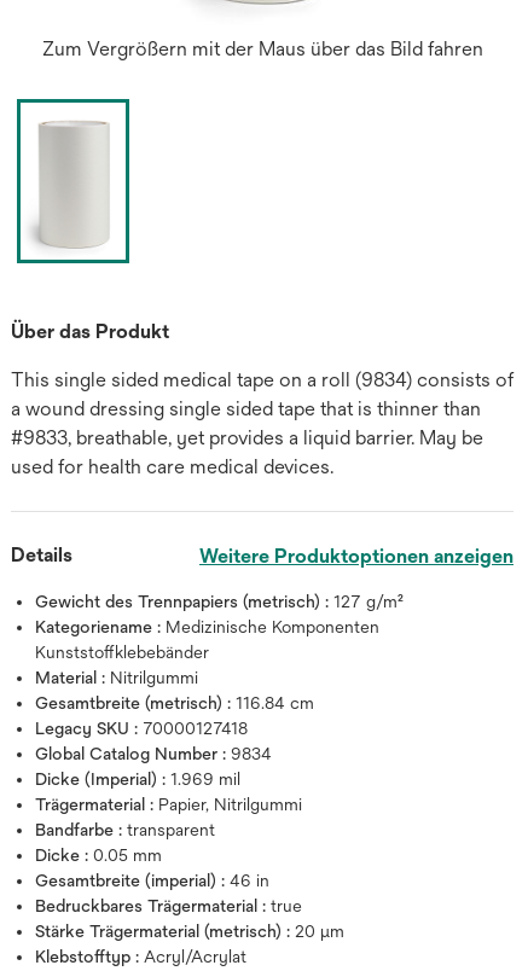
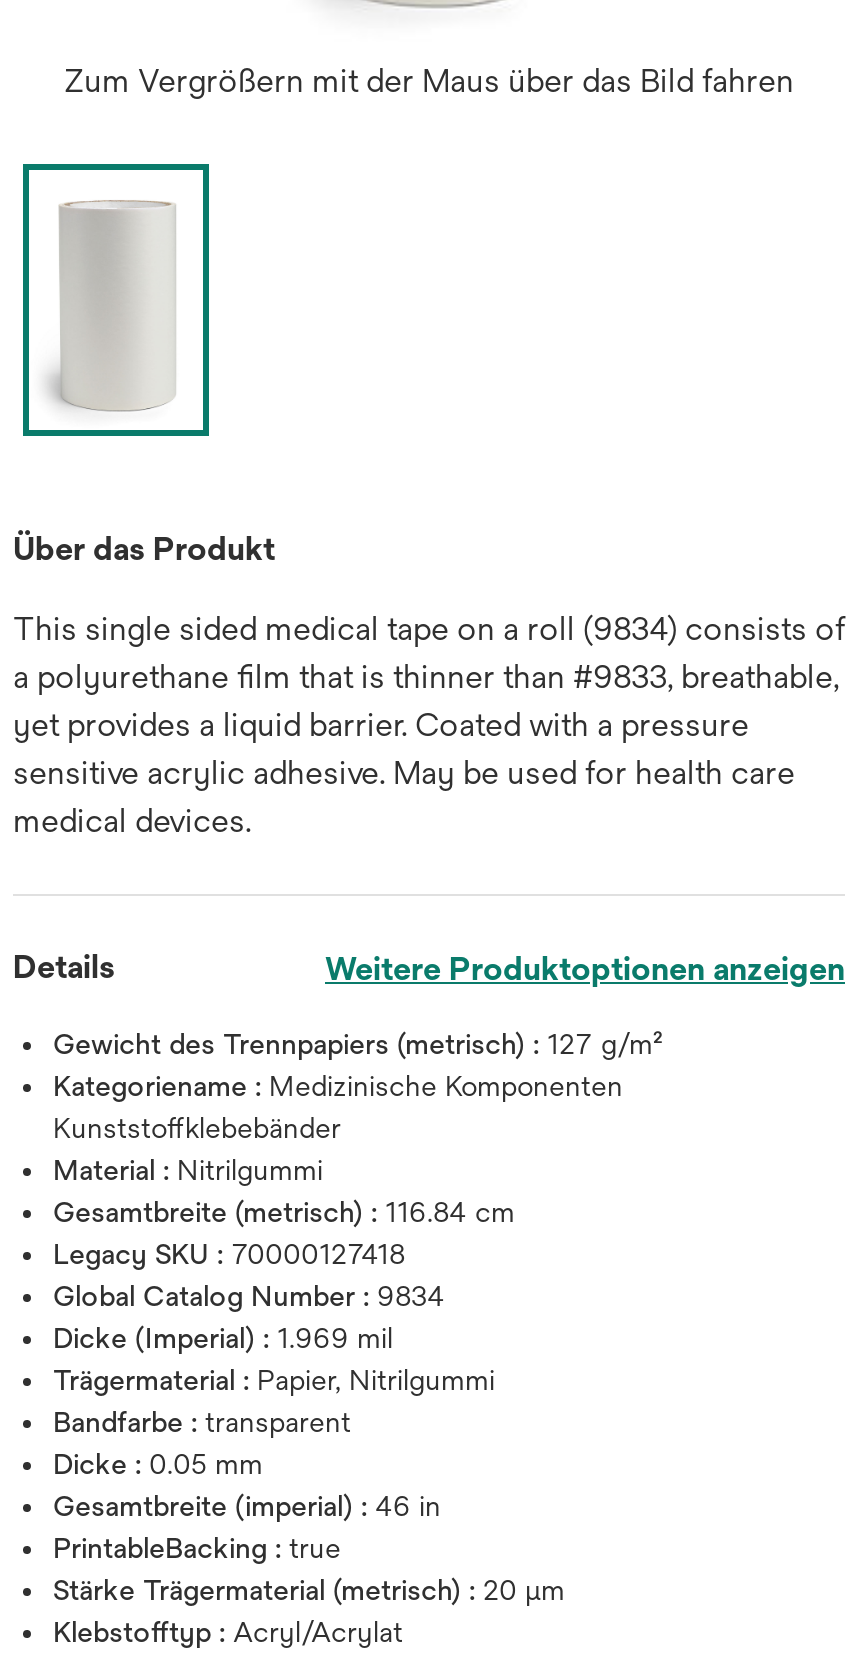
[11,398,483,479] a wound dressing single sided tape that is thinner than | #9833, breathable, yet provides a liquid barrier. May be | used for health care medical devices. -> [13,659,839,841] a polyurethane film that is thinner than #9833, breathable, | yet provides a liquid barrier. Coated with a pressure | sensitive acrylic adhesive. May be used for health care | medical devices.
[35,897,302,916] Bedruckbares Trägermaterial : true -> [53,1533,341,1565] PrintableBacking : true

